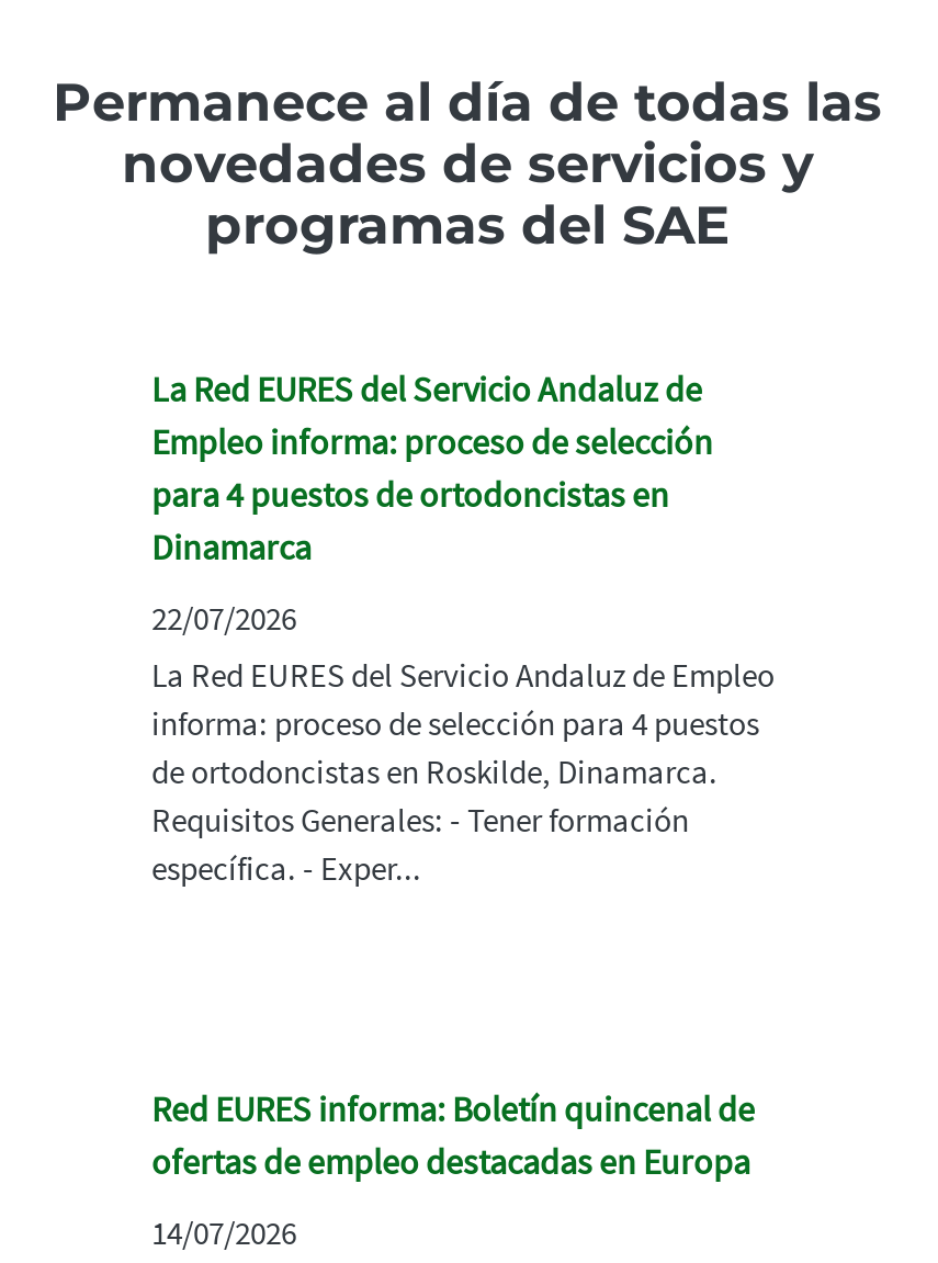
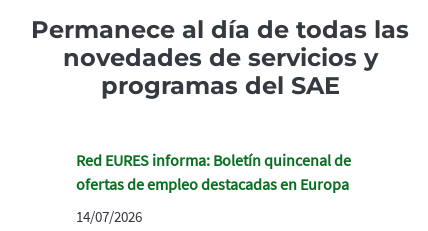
[151,367,775,889] La Red EURES del Servicio Andaluz de | Empleo informa: proceso de selección | para 4 puestos de ortodoncistas en | Dinamarca | 22/07/2026 | La Red EURES del Servicio Andaluz de Empleo | informa: proceso de selección para 4 puestos | de ortodoncistas en Roskilde, Dinamarca. | Requisitos Generales: - Tener formación | específica. - Exper... -> none

